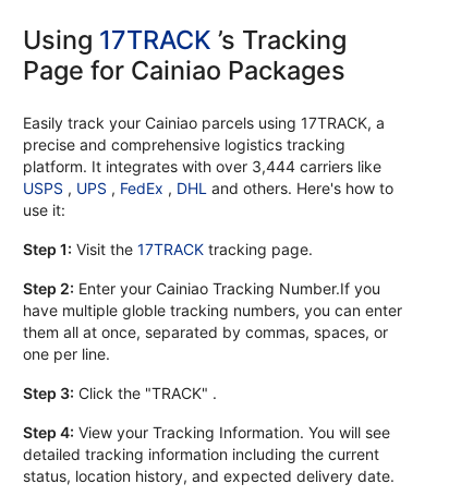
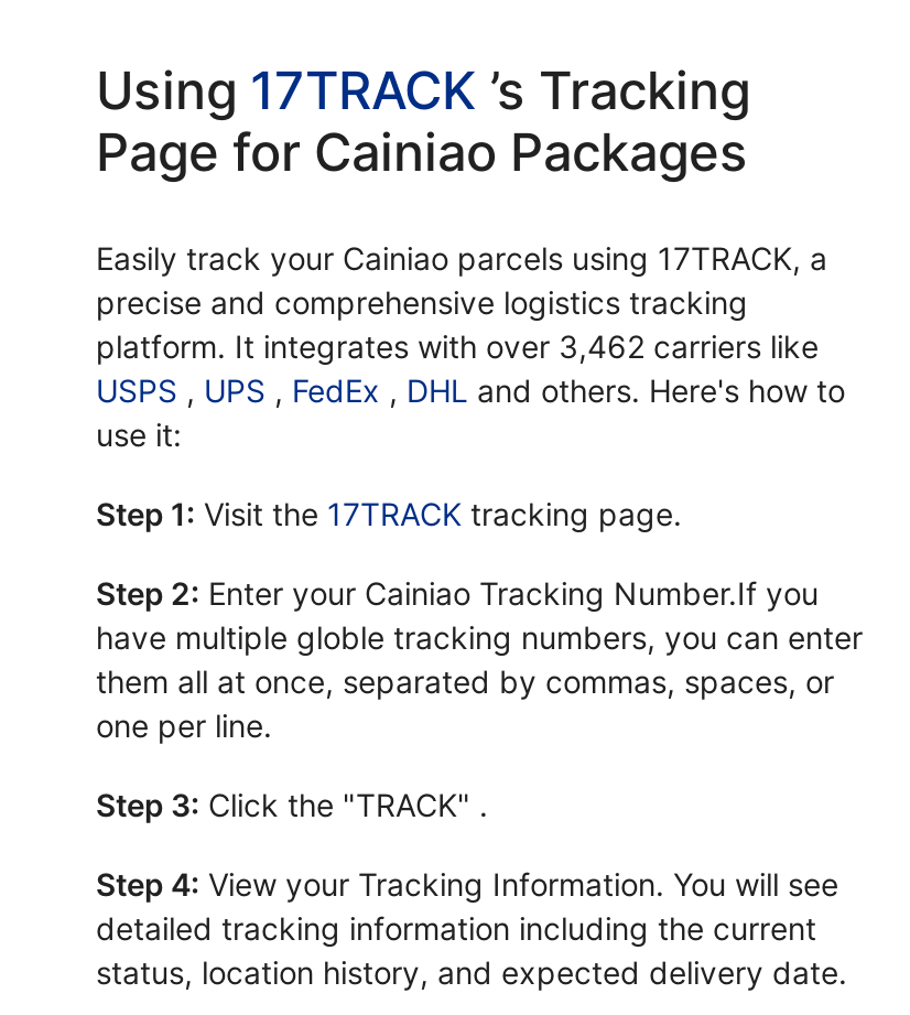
[23,157,381,176] platform. It integrates with over 3,444 carriers like -> [96,327,819,365] platform. It integrates with over 3,462 carriers like

